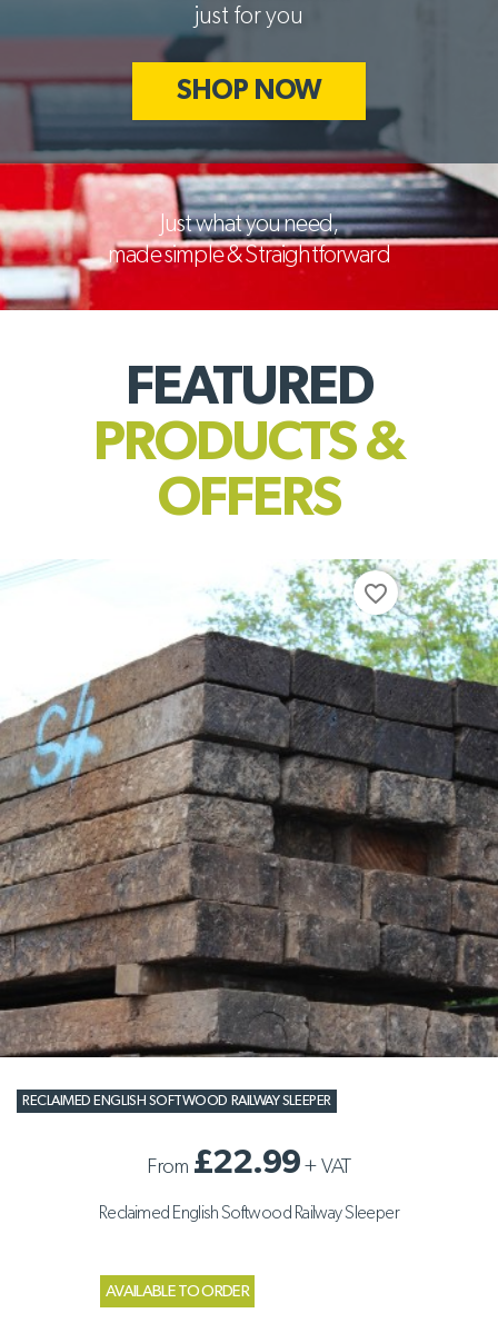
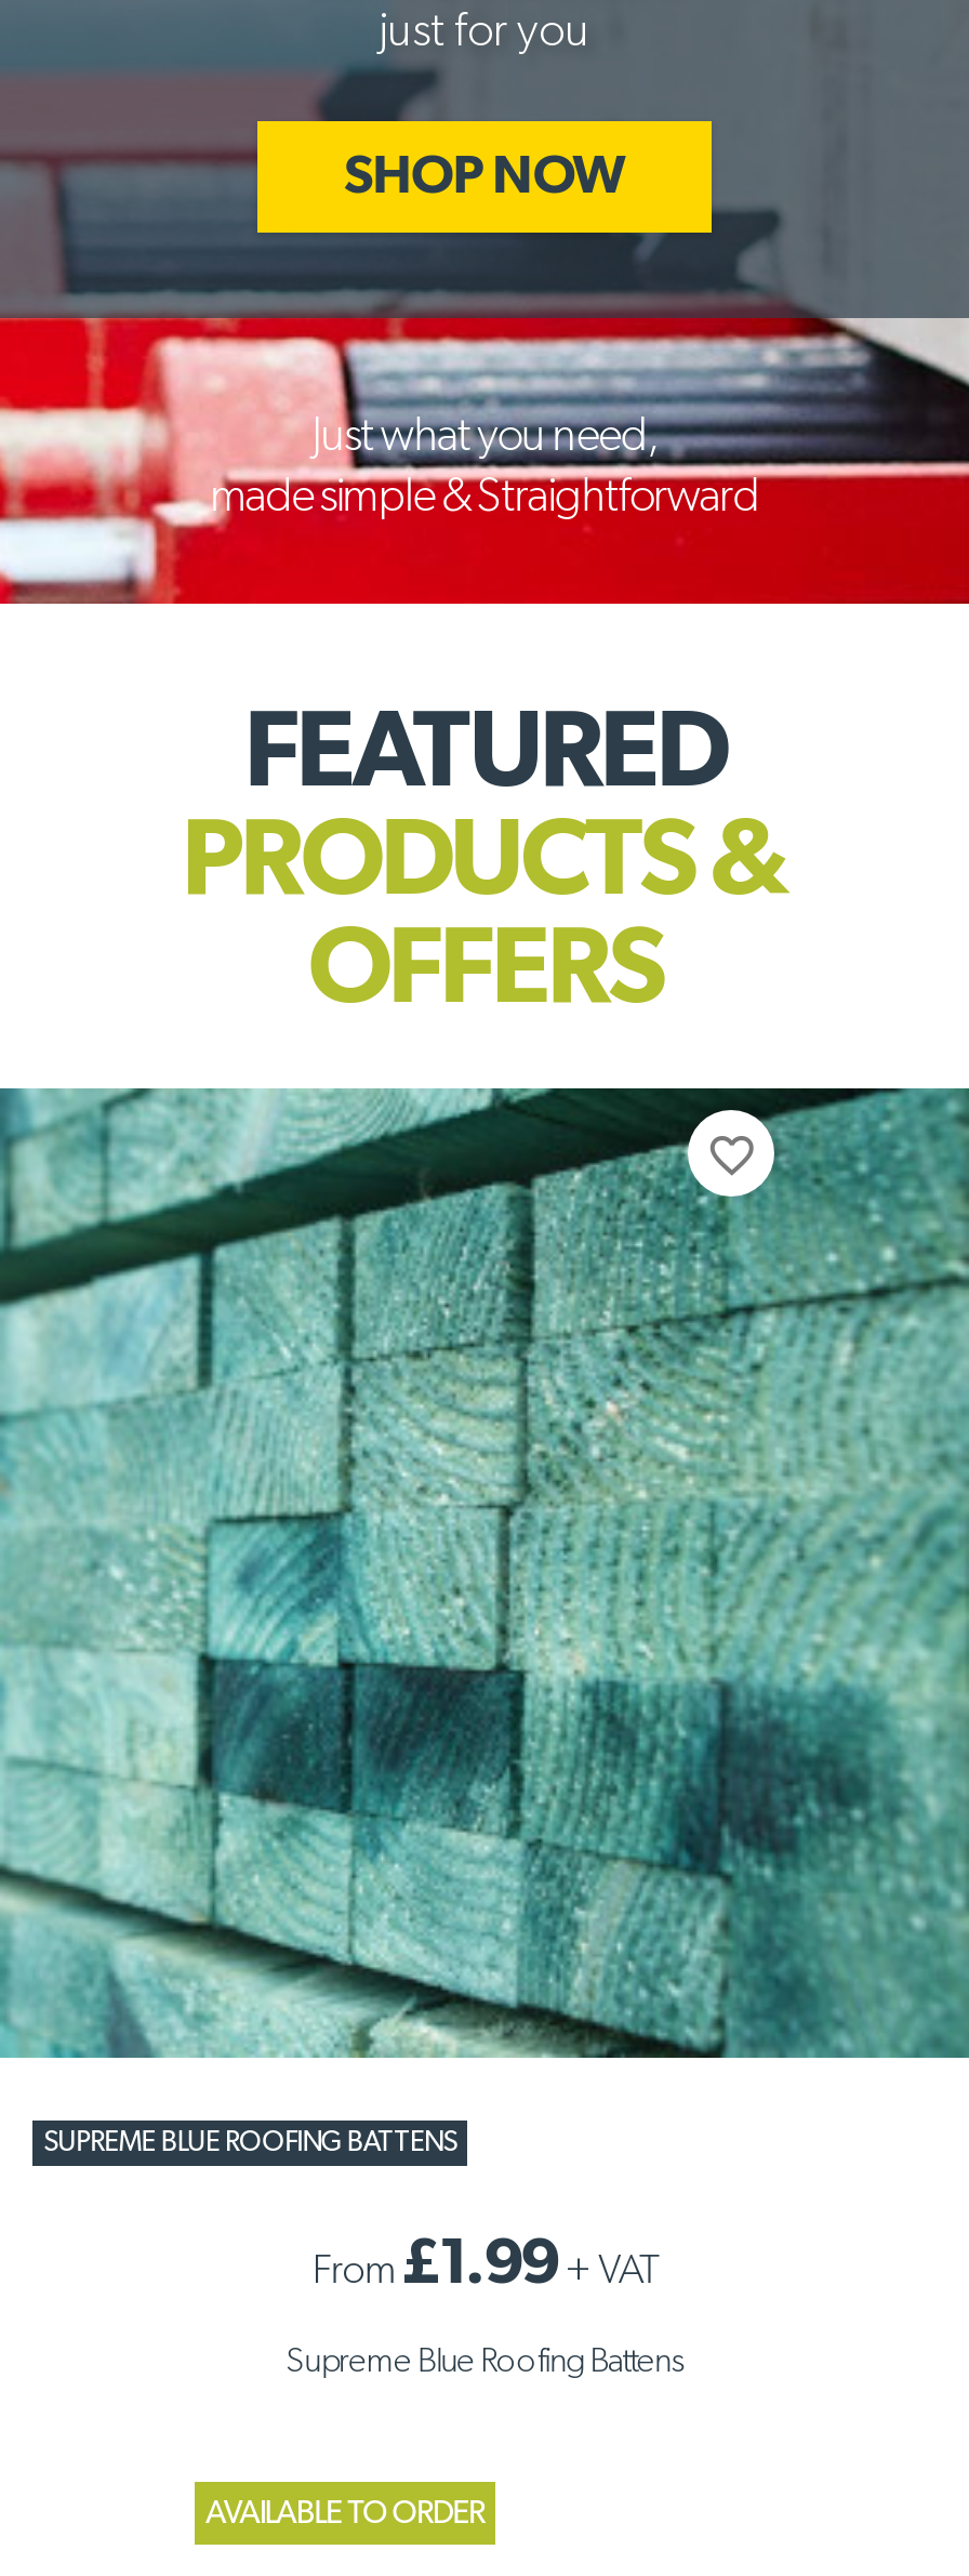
[3,559,495,1108] [image] | RECLAIMED ENGLISH SOFTWOOD RAILWAY SLEEPER -> [6,1086,963,2157] [image] | SUPREME BLUE ROOFING BATTENS
[147,1146,351,1179] From £22.99+VAT -> [313,2230,656,2295] From £1.99+VAT
[99,1205,399,1223] Reclaimed English Softwood Railway Sleeper -> [286,2345,683,2380] Supreme Blue Roofing Battens

